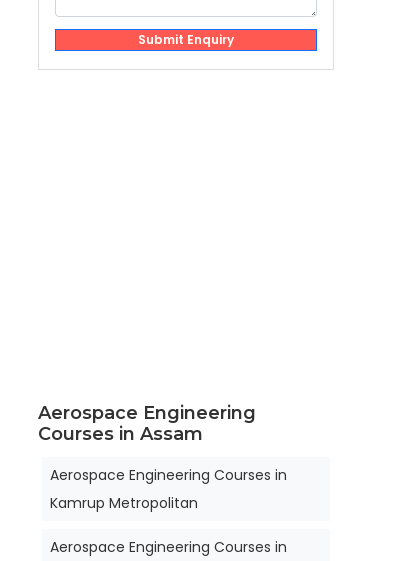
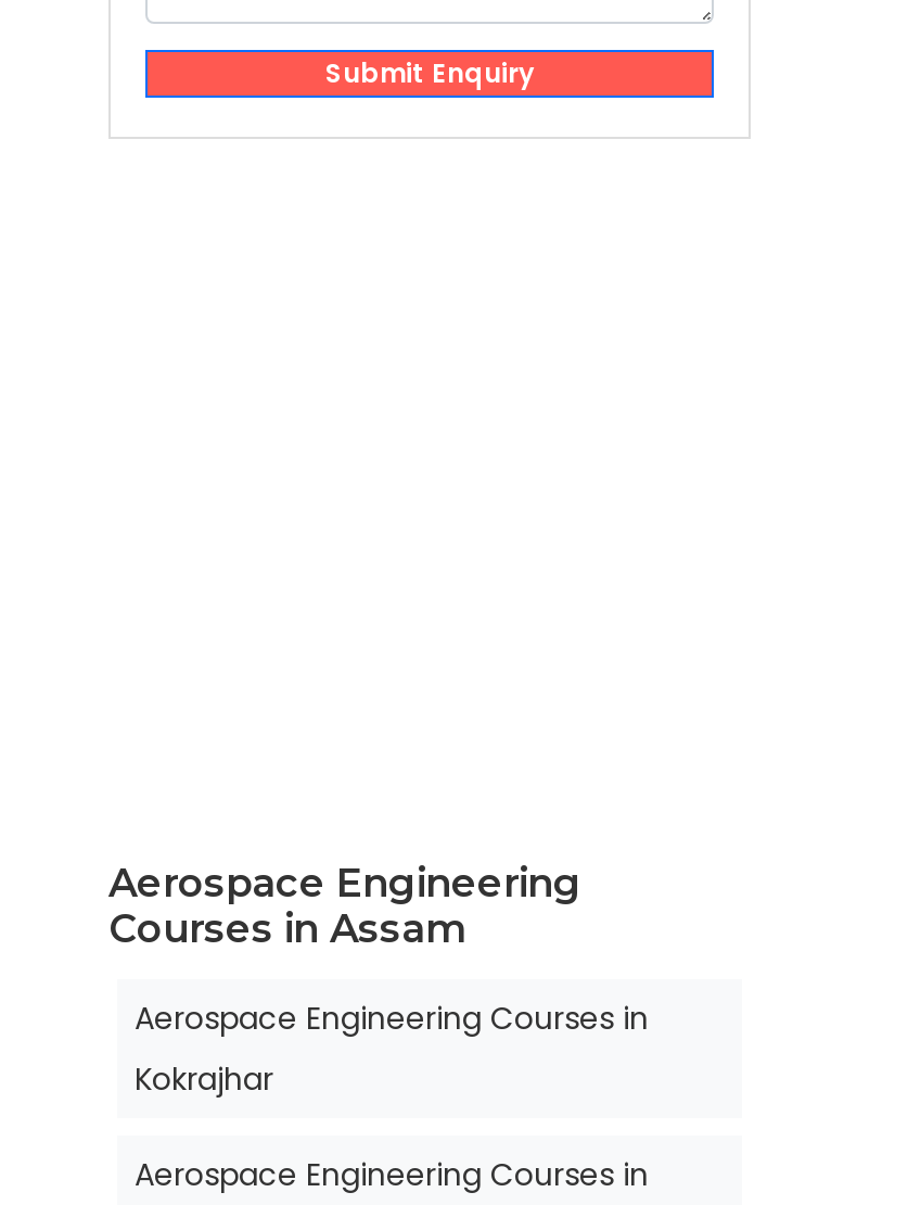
[50,493,198,513] Kamrup Metropolitan -> [135,1057,273,1101] Kokrajhar

